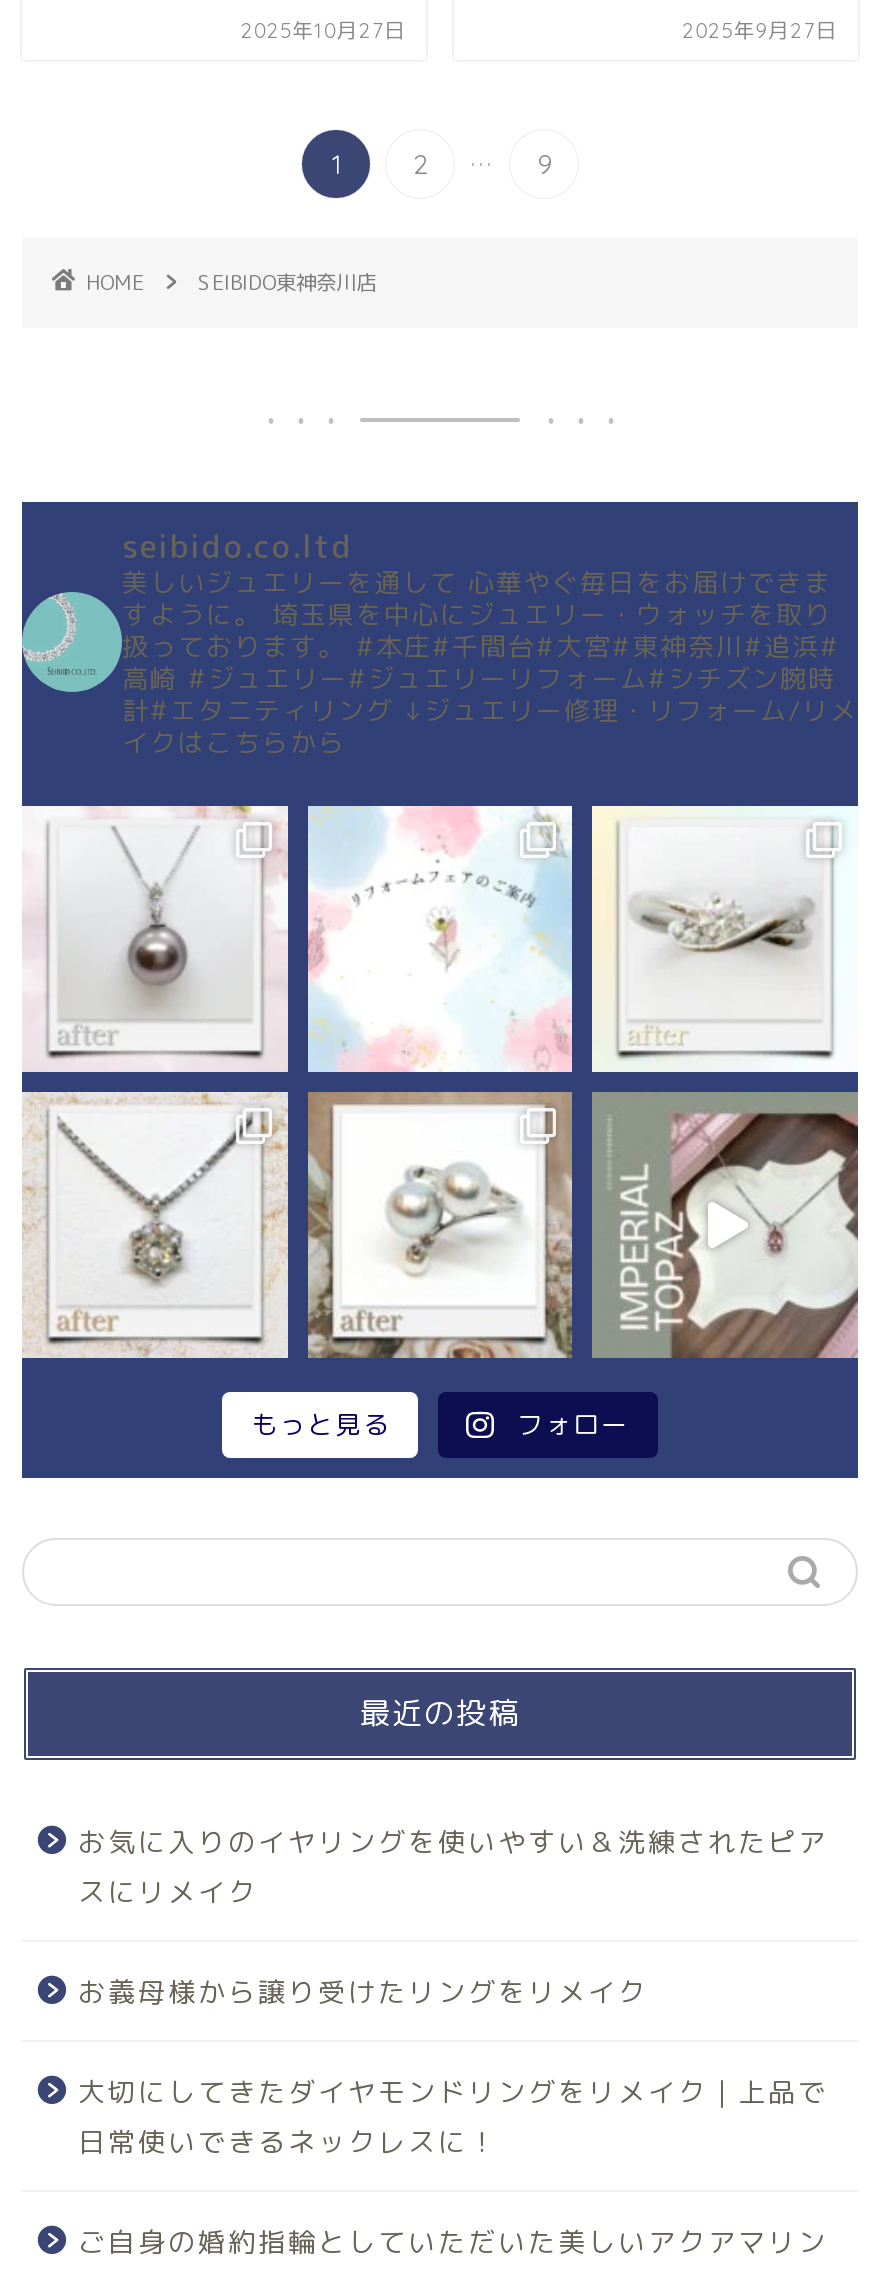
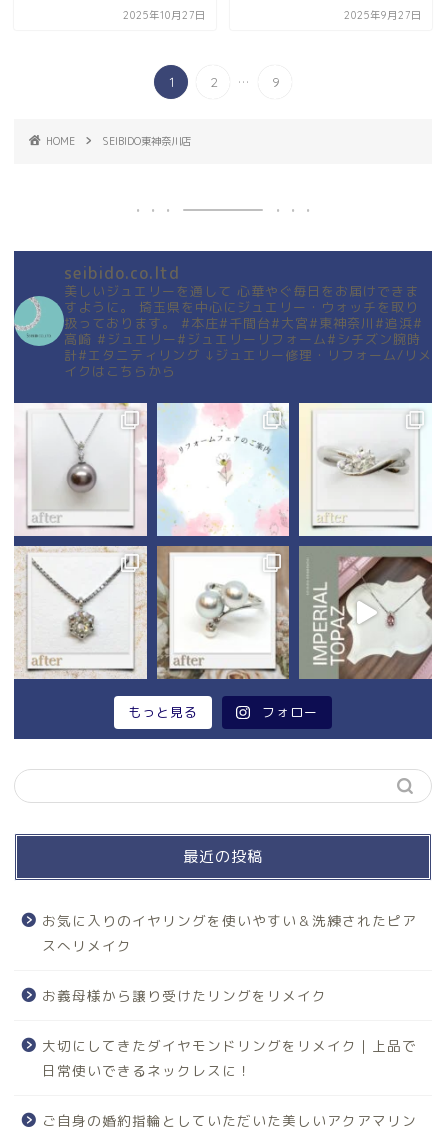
[78,1873,258,1911] スにリメイク -> [42,936,132,955] スへリメイク

